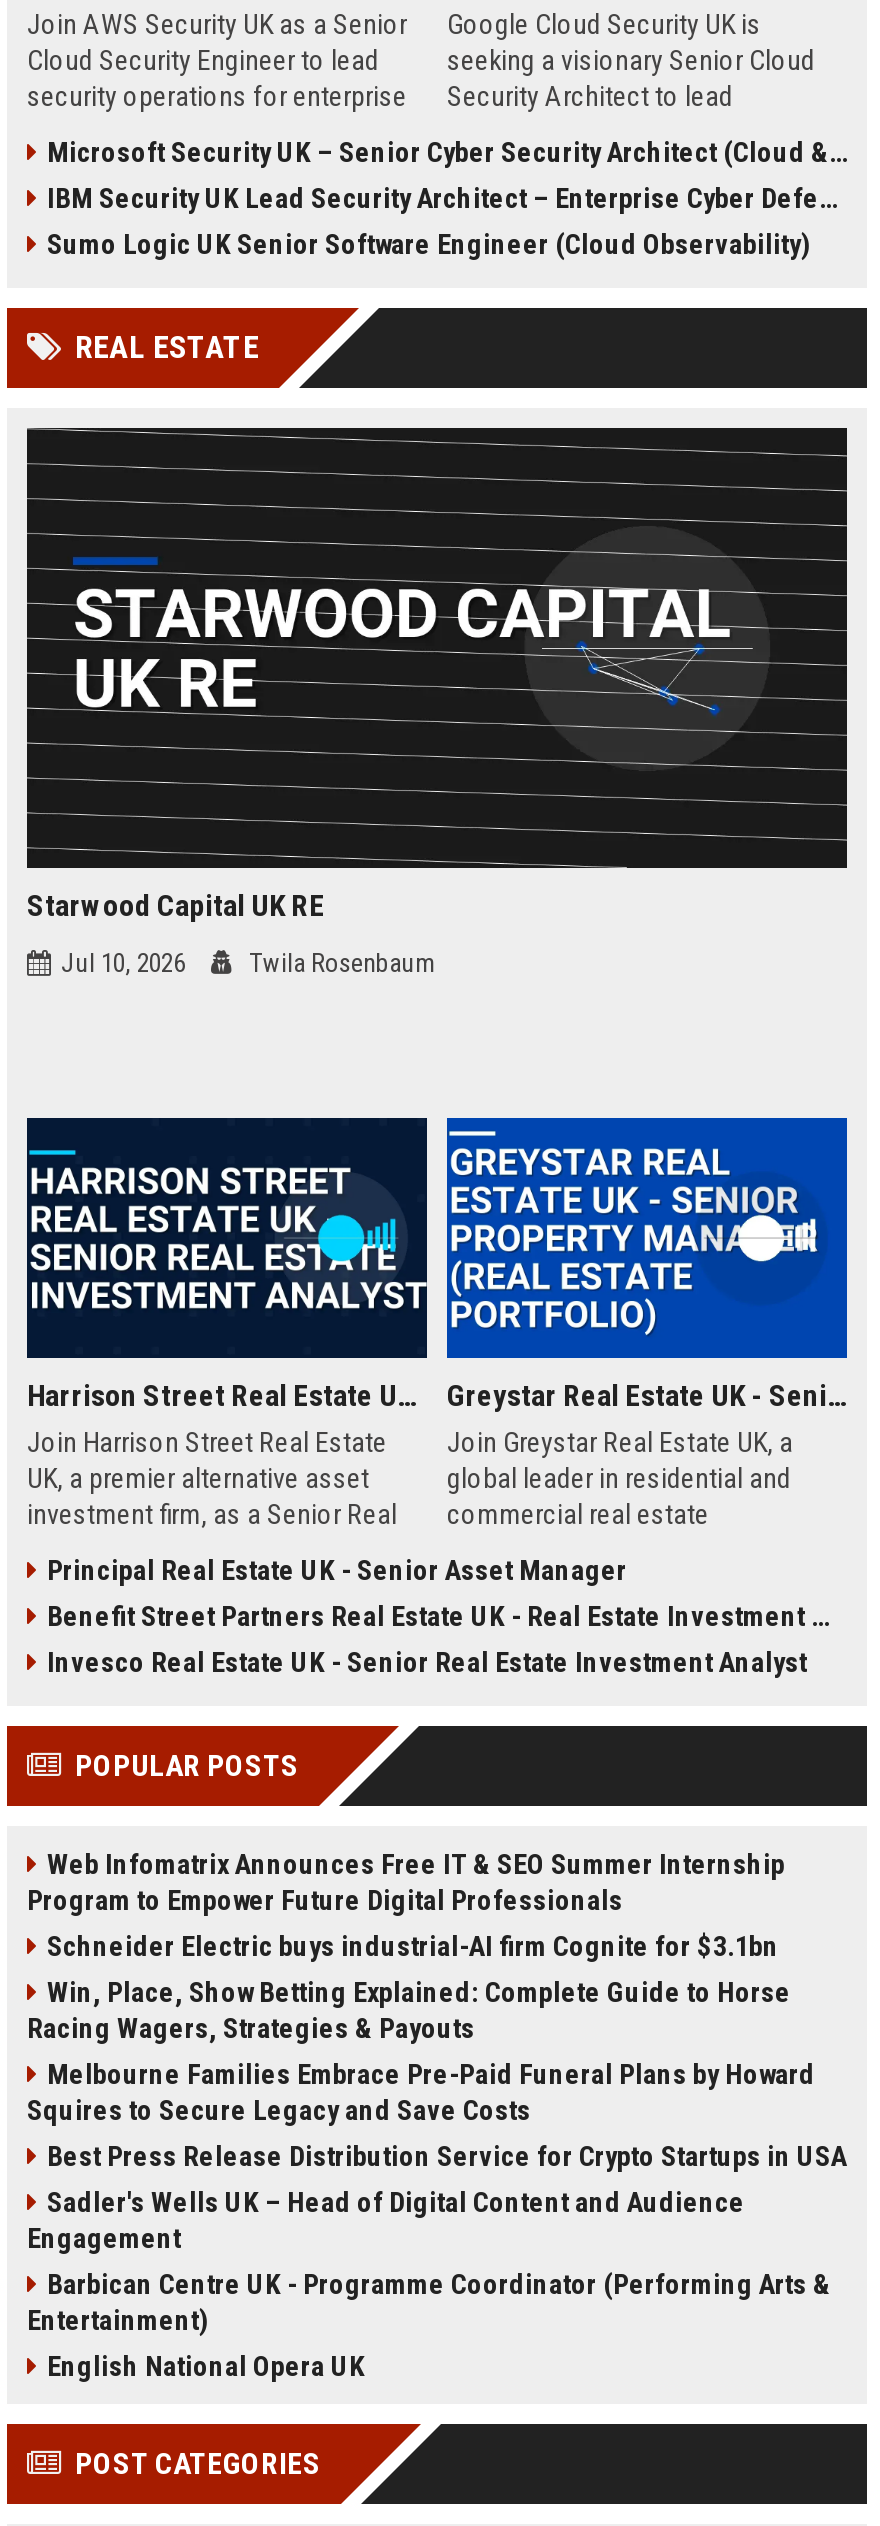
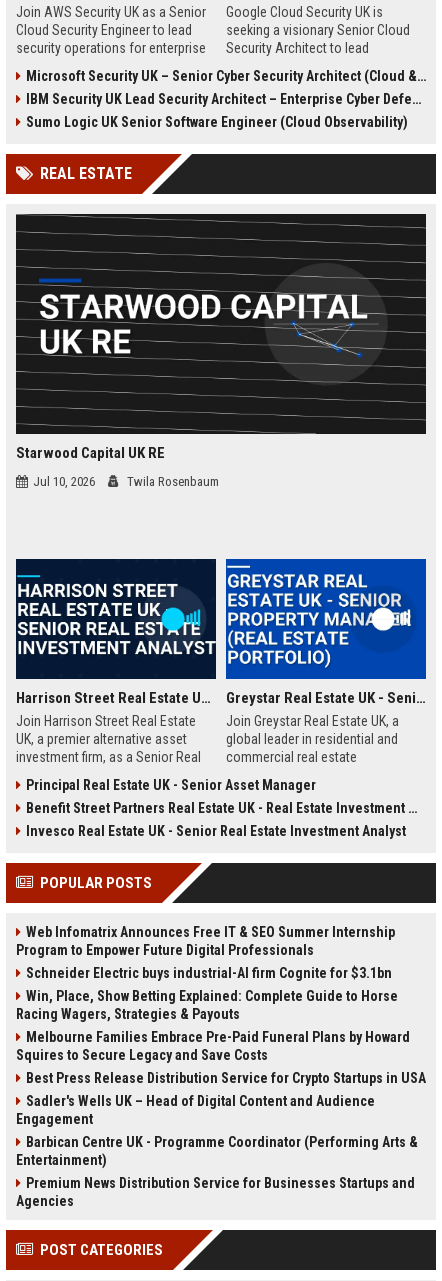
[47,2350,365,2382] English National Opera UK -> [16,1175,415,1209] Premium News Distribution Service for Businesses Startups and | Agencies

